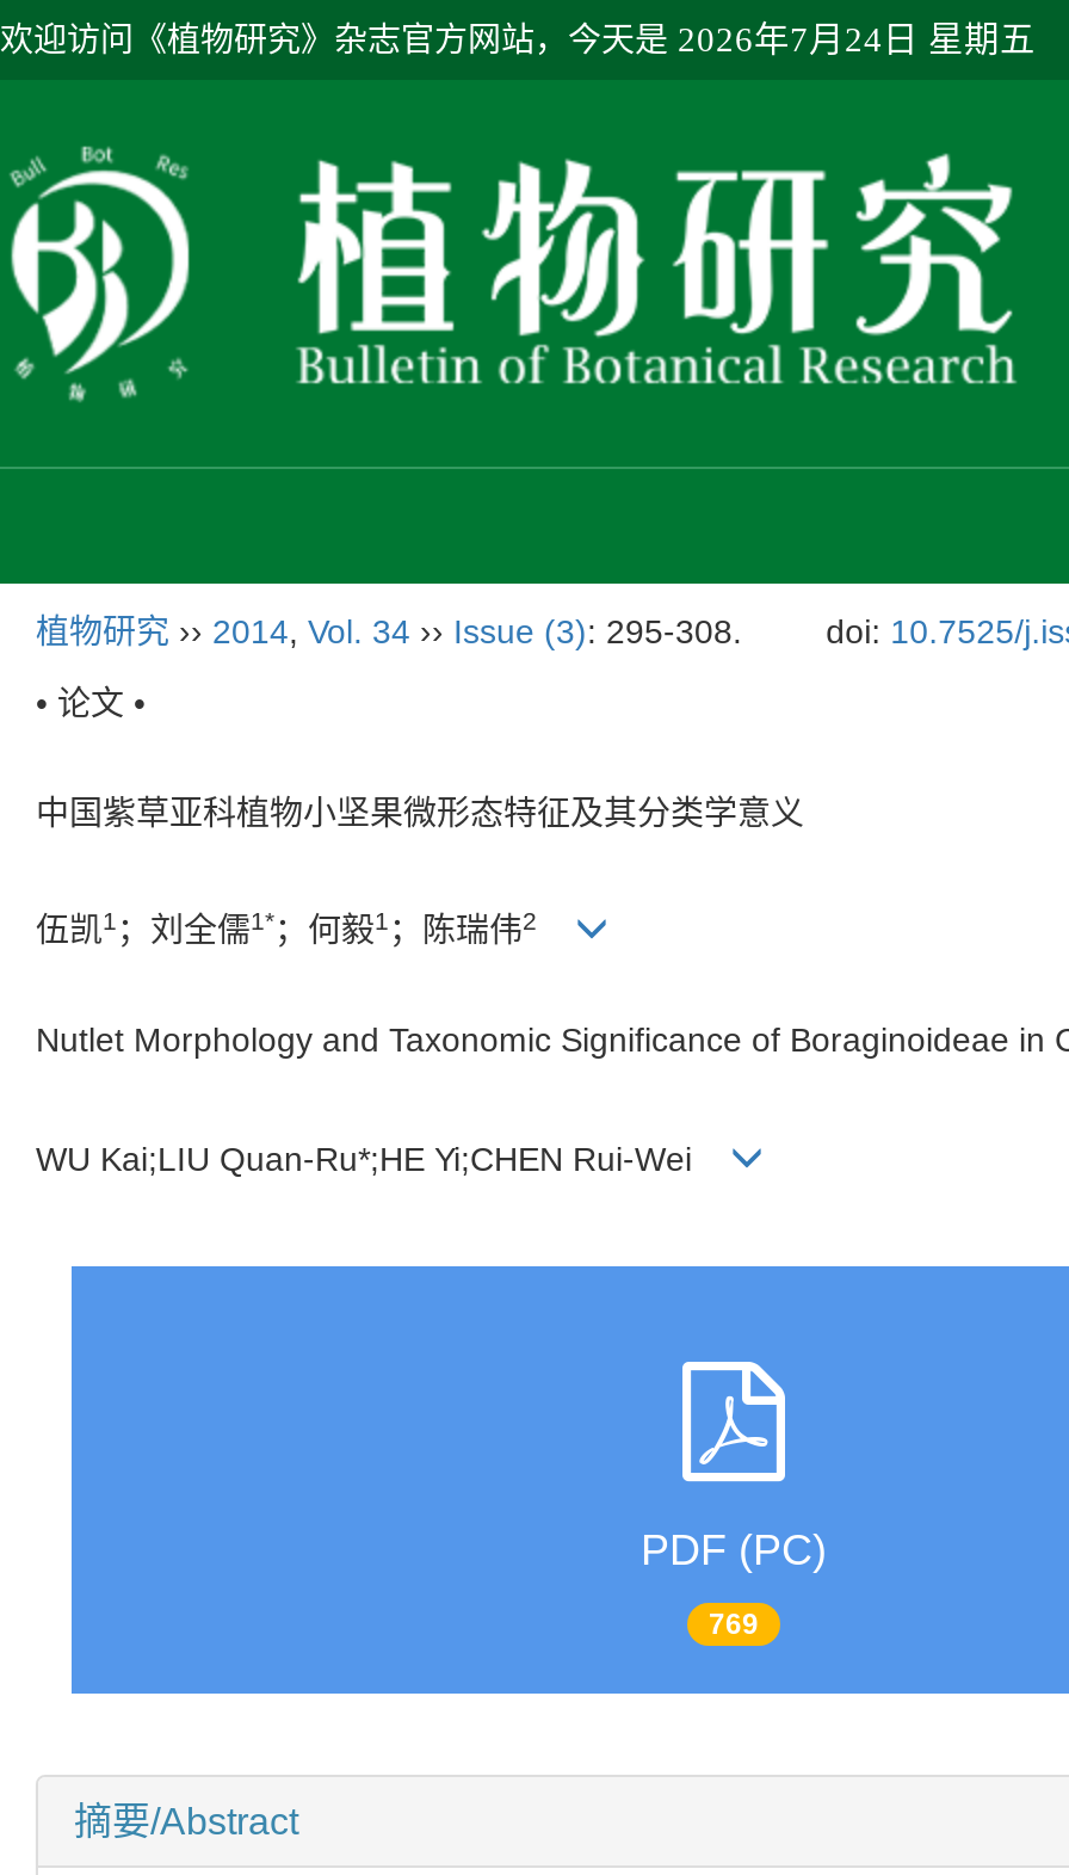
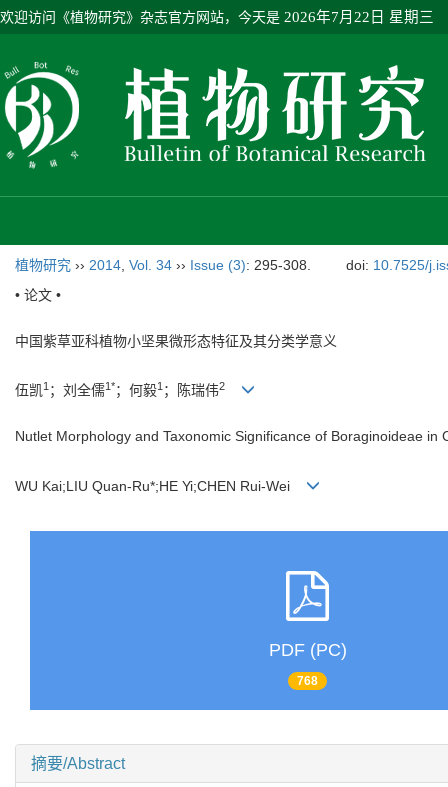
[0,20,1036,58] 欢迎访问《植物研究》杂志官方网站，今天是2026年7月24日 星期五 -> [0,9,434,25] 欢迎访问《植物研究》杂志官方网站，今天是2026年7月22日 星期三
[709,1608,759,1642] 769 -> [297,674,318,688] 768

